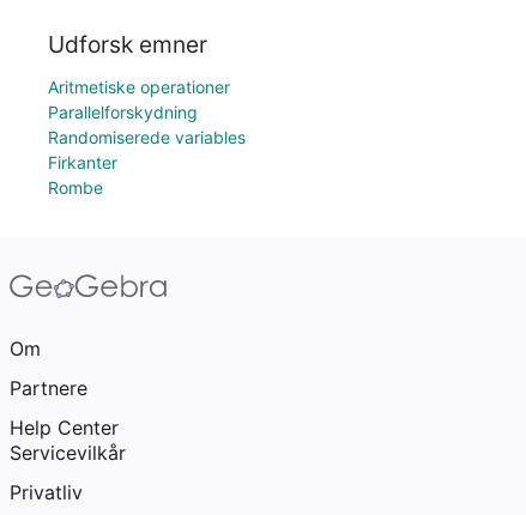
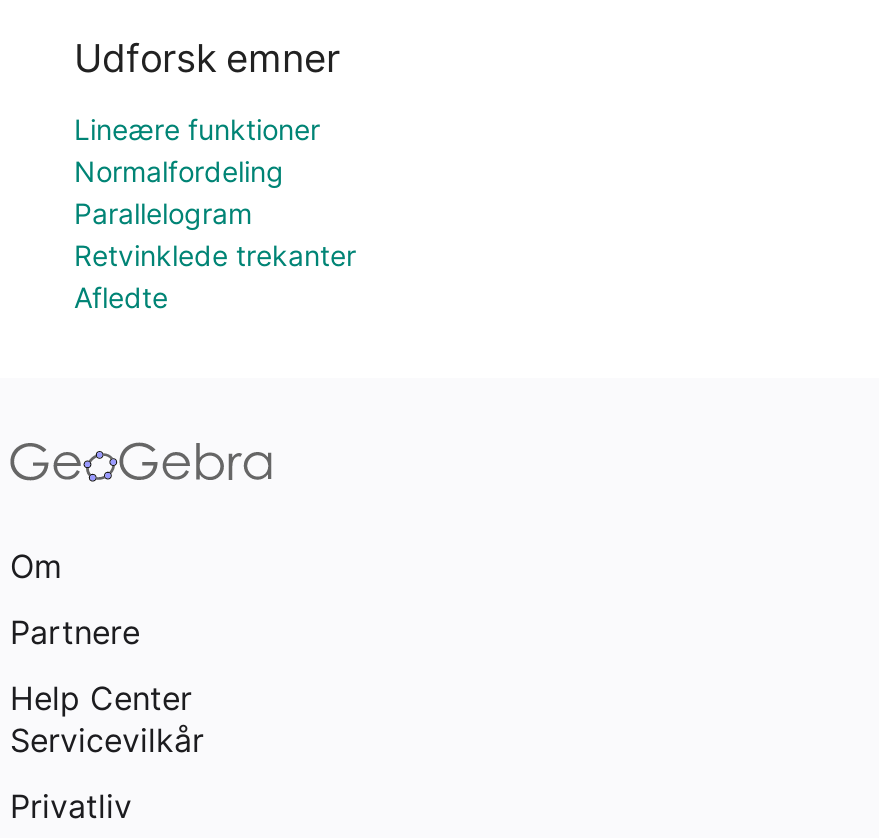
[48,77,246,198] Aritmetiske operationer | Parallelforskydning | Randomiserede variables | Firkanter | Rombe -> [74,112,356,314] Lineære funktioner | Normalfordeling | Parallelogram | Retvinklede trekanter | Afledte

